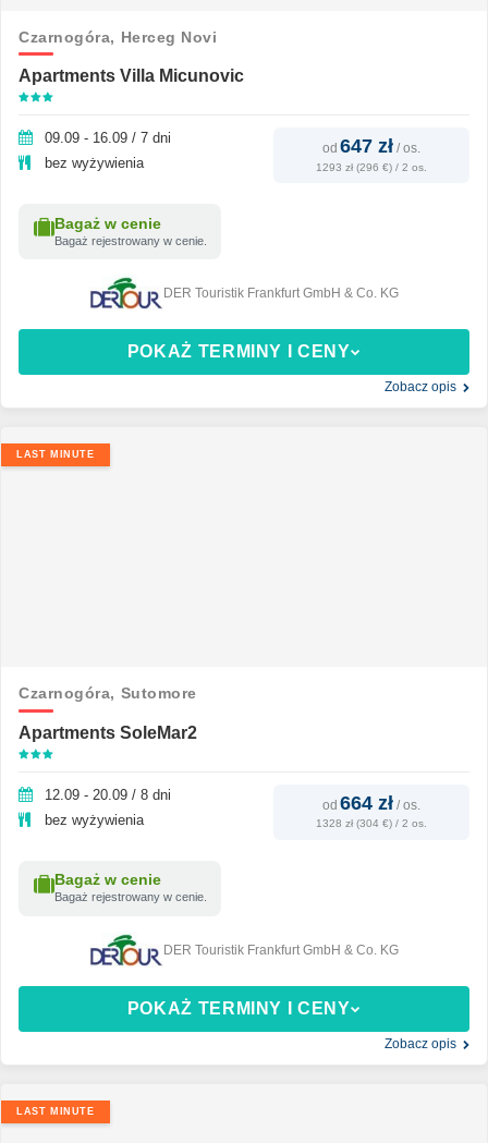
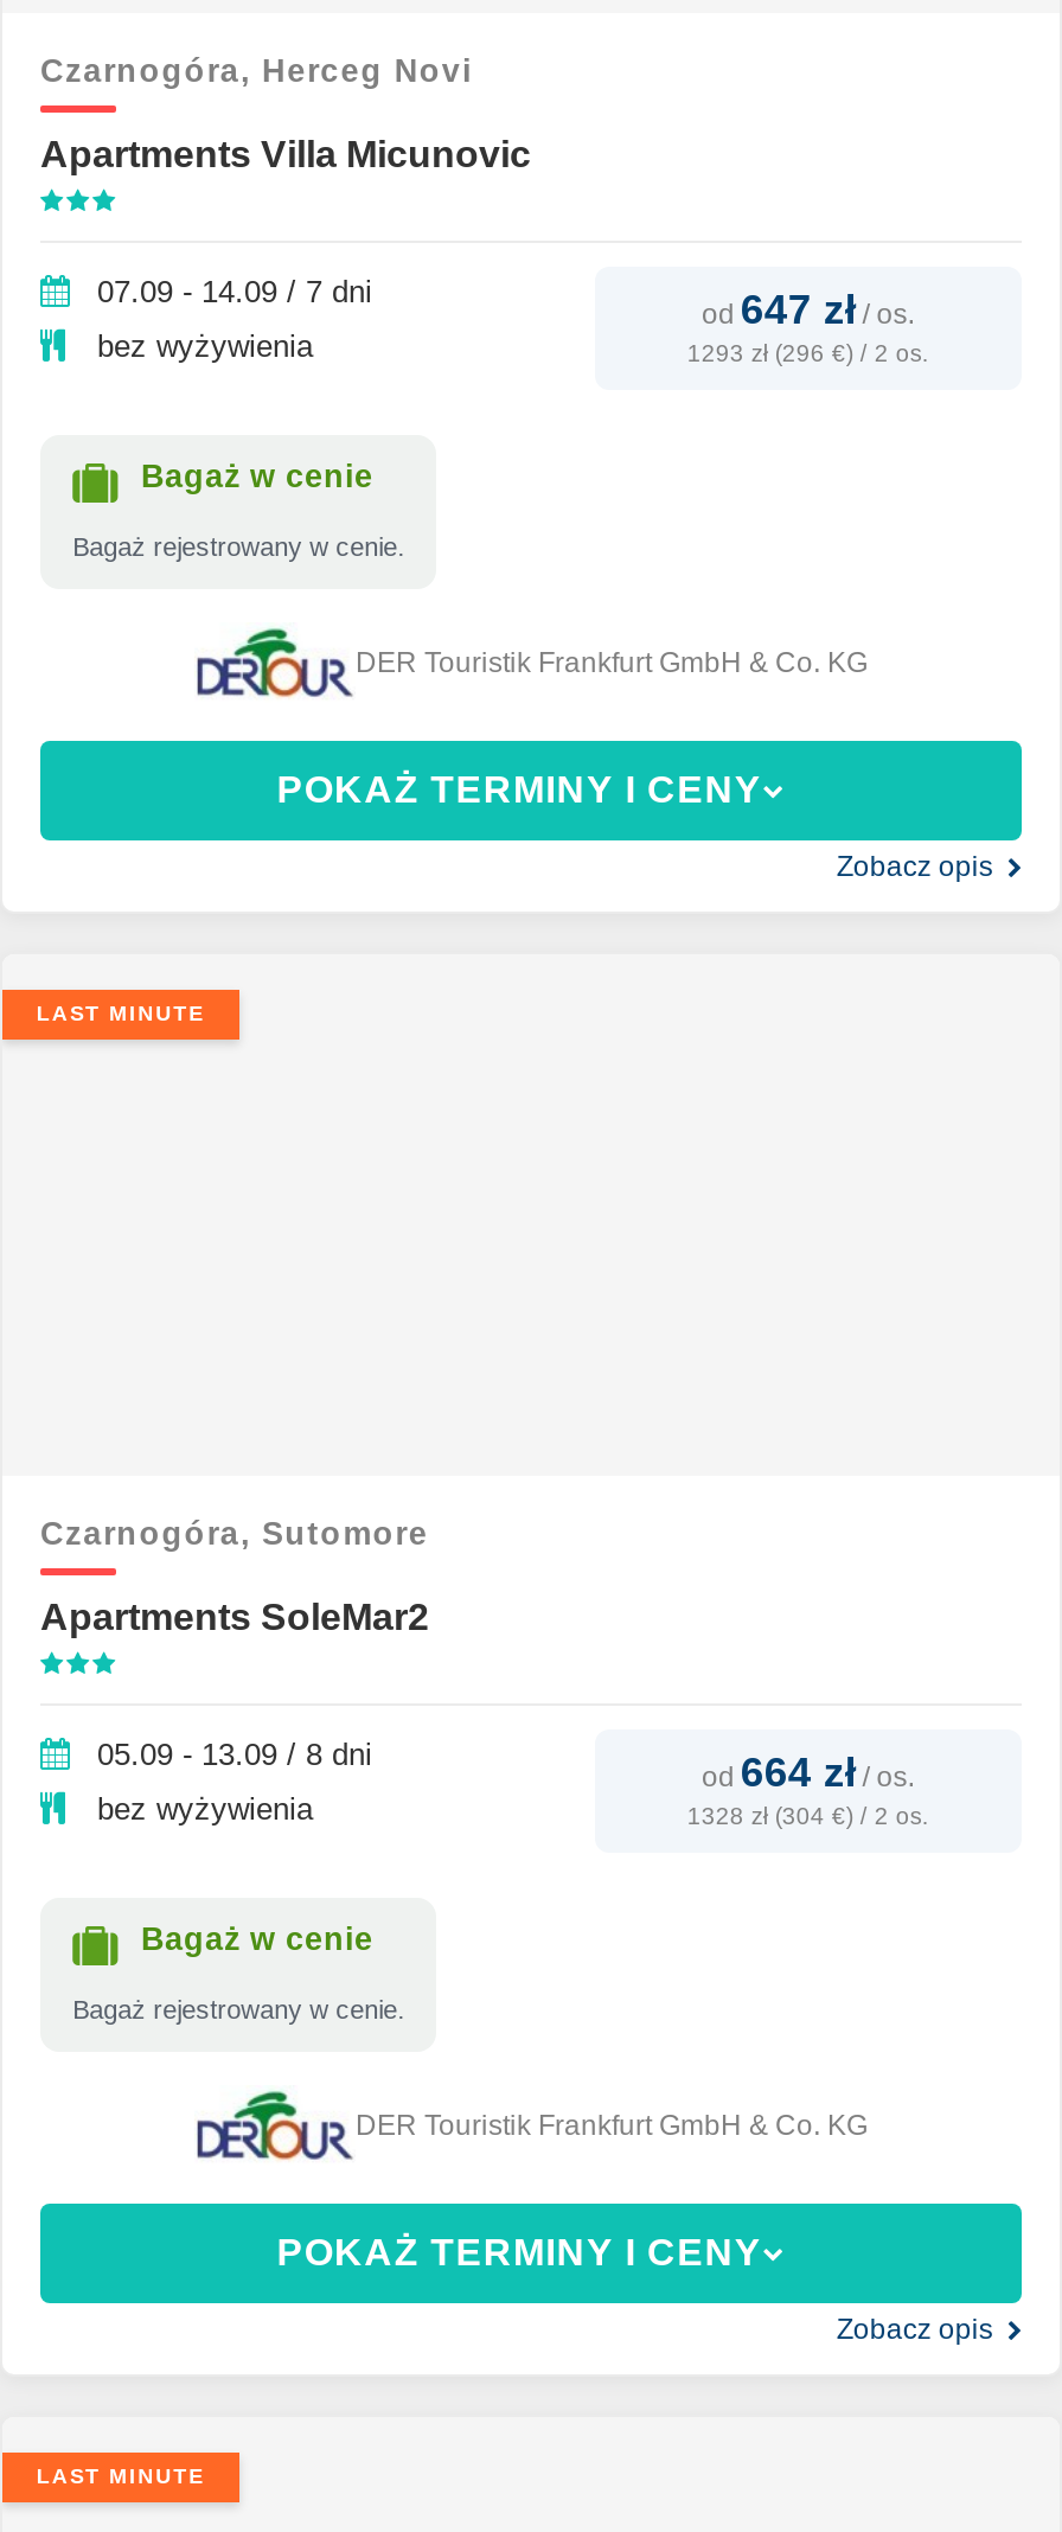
[45,130,171,146] 09.09 - 16.09 / 7 dni -> [97,274,372,309] 07.09 - 14.09 / 7 dni
[45,787,171,803] 12.09 - 20.09 / 8 dni -> [97,1736,372,1772] 05.09 - 13.09 / 8 dni

